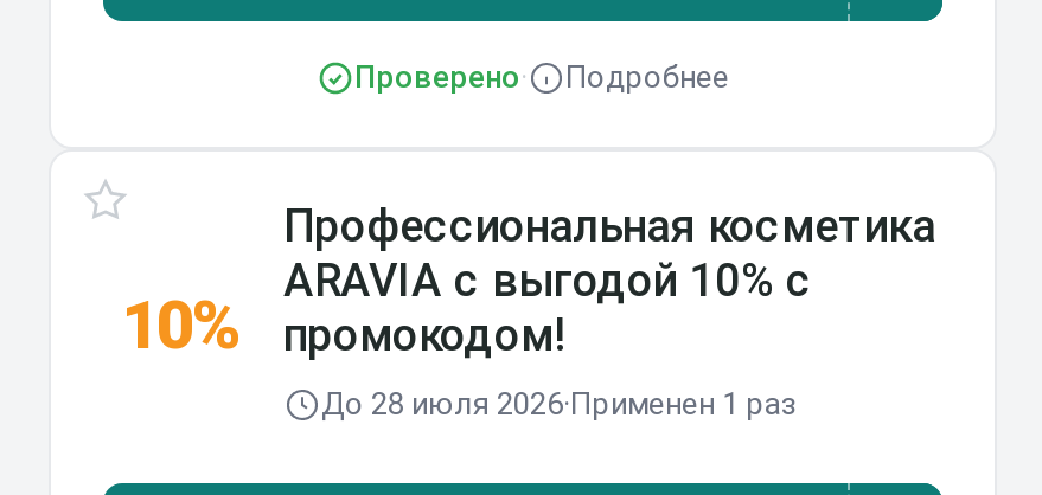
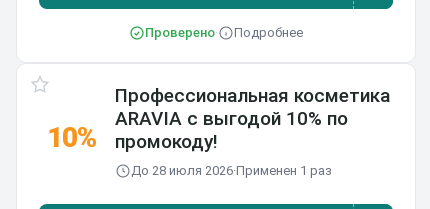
[283,253,812,362] ARAVIA с выгодой 10% с | промокодом! -> [115,107,348,153] ARAVIA с выгодой 10% по | промокоду!

